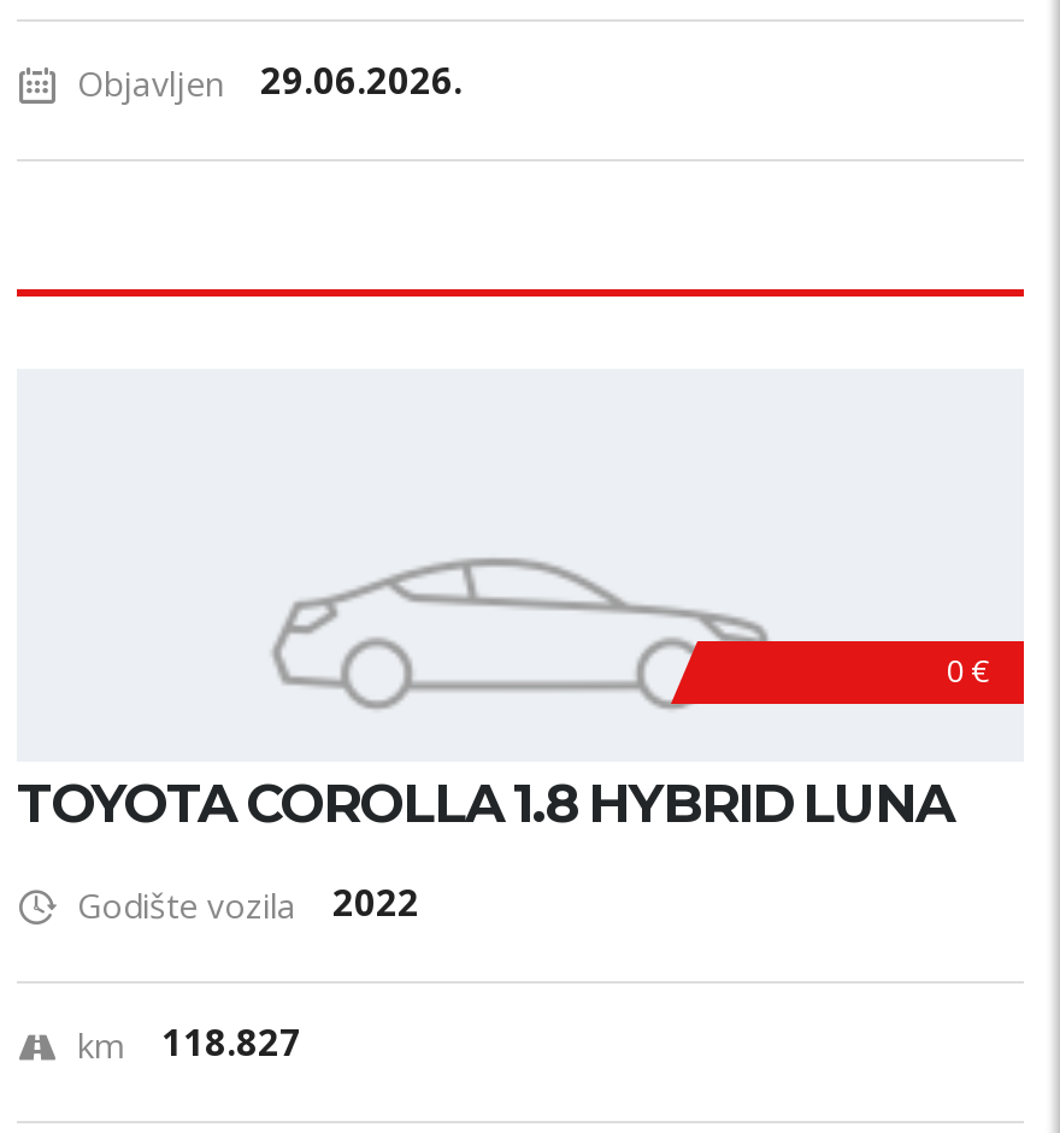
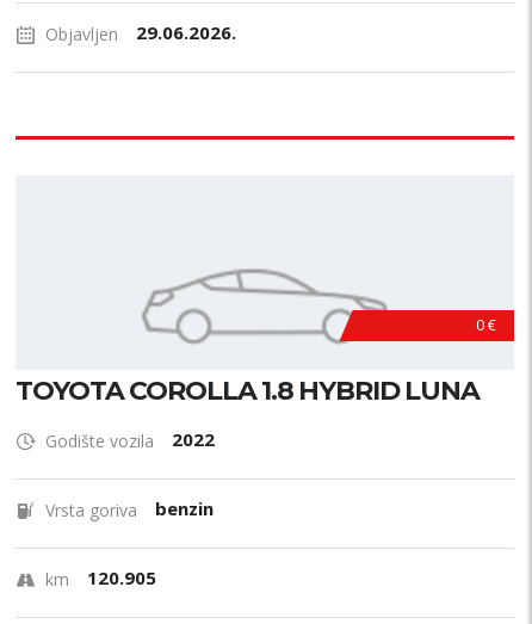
none -> [45,496,214,521] Vrsta goriva | benzin
[77,1017,301,1068] km 118.827 -> [45,566,156,591] km 120.905

